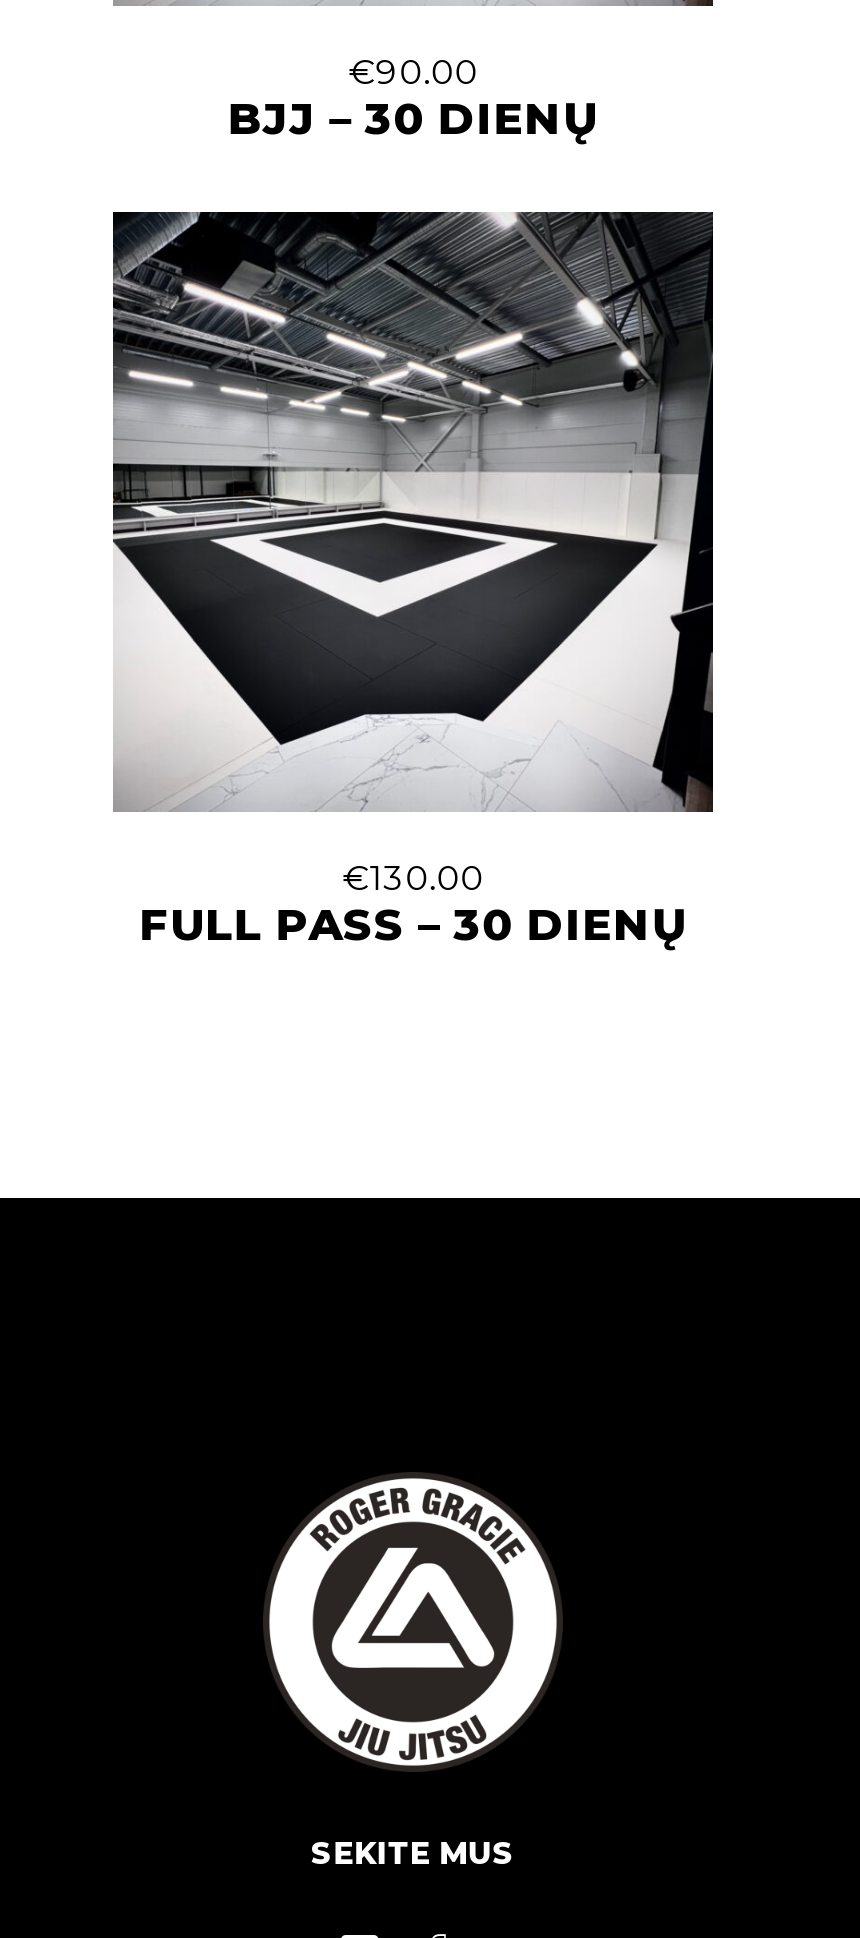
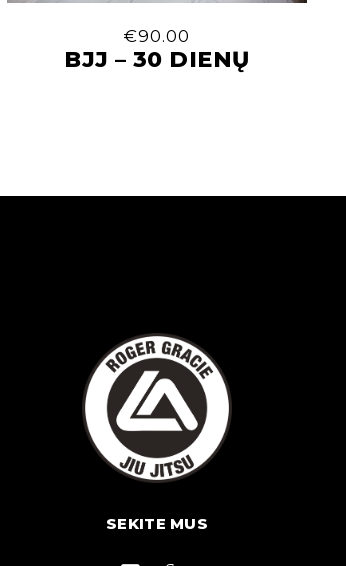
[113,210,713,951] [image] | €130.00 | FULL PASS – 30 DIENŲ -> none

